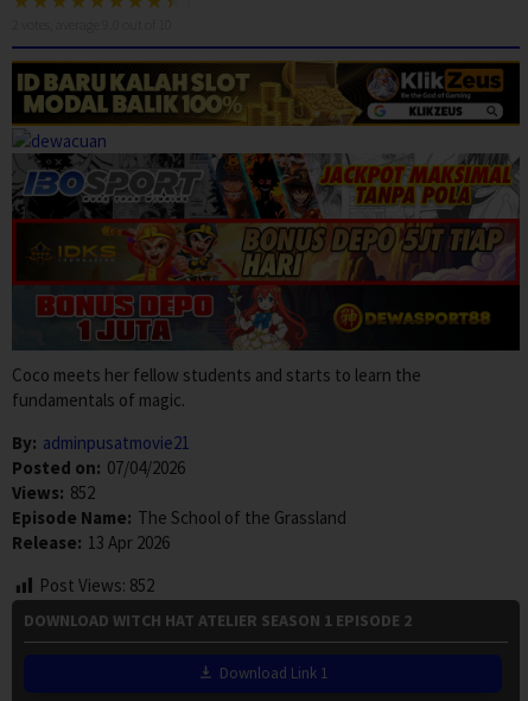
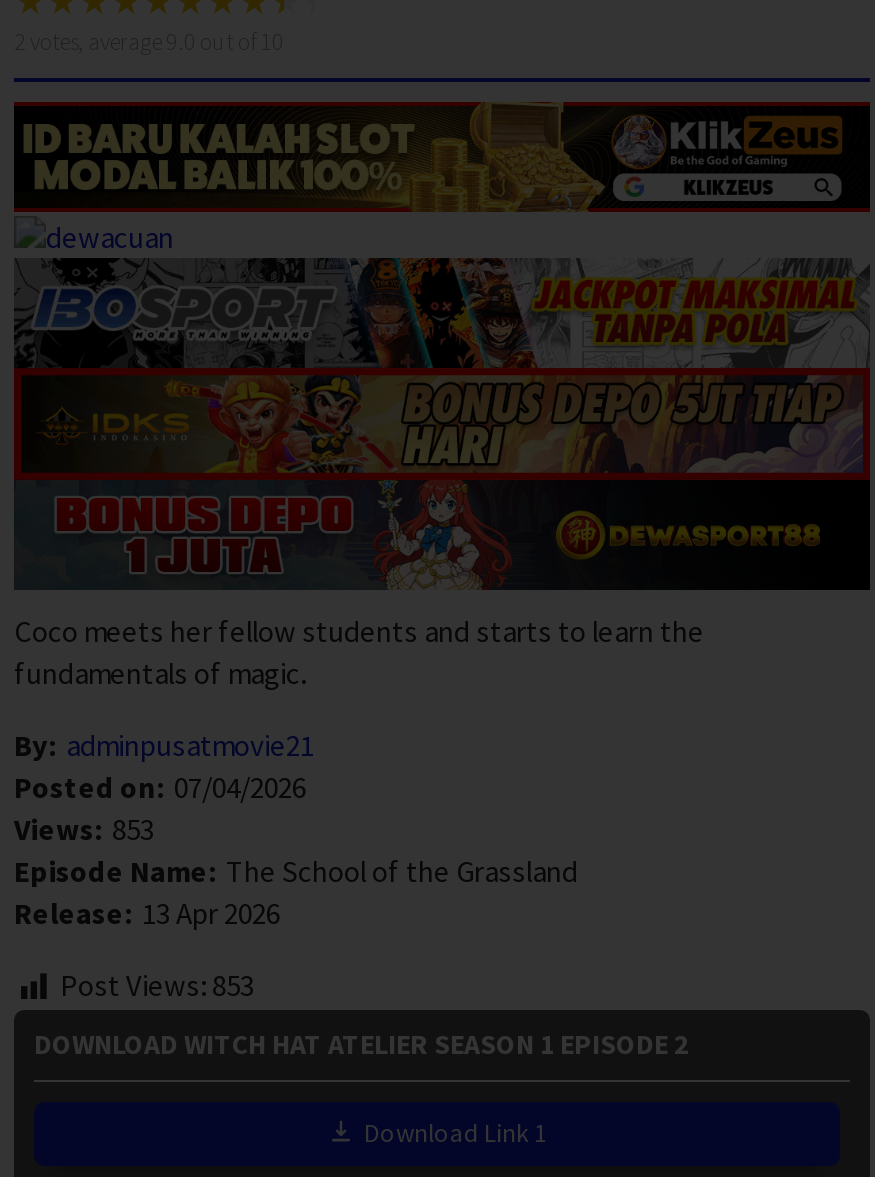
[12,482,95,504] Views: 852 -> [14,811,154,849] Views: 853
[39,574,154,597] Post Views: 852 -> [60,967,254,1005] Post Views: 853

